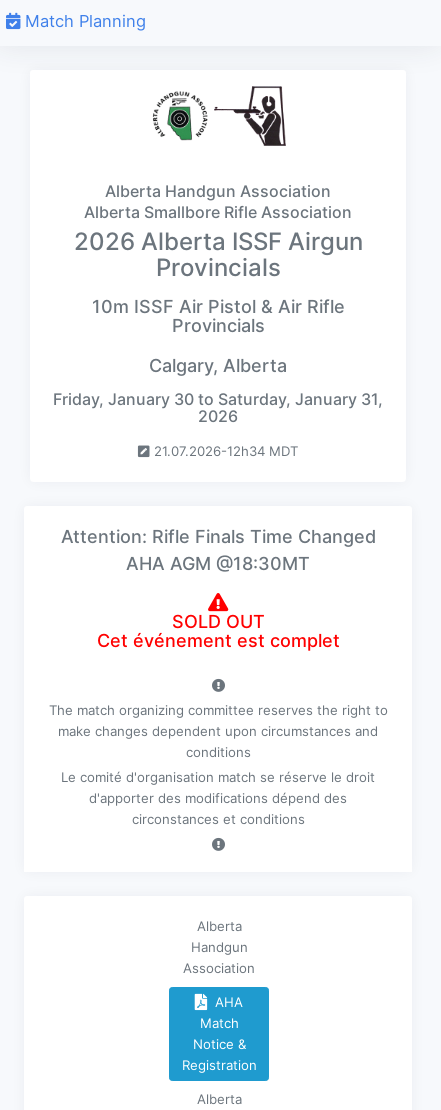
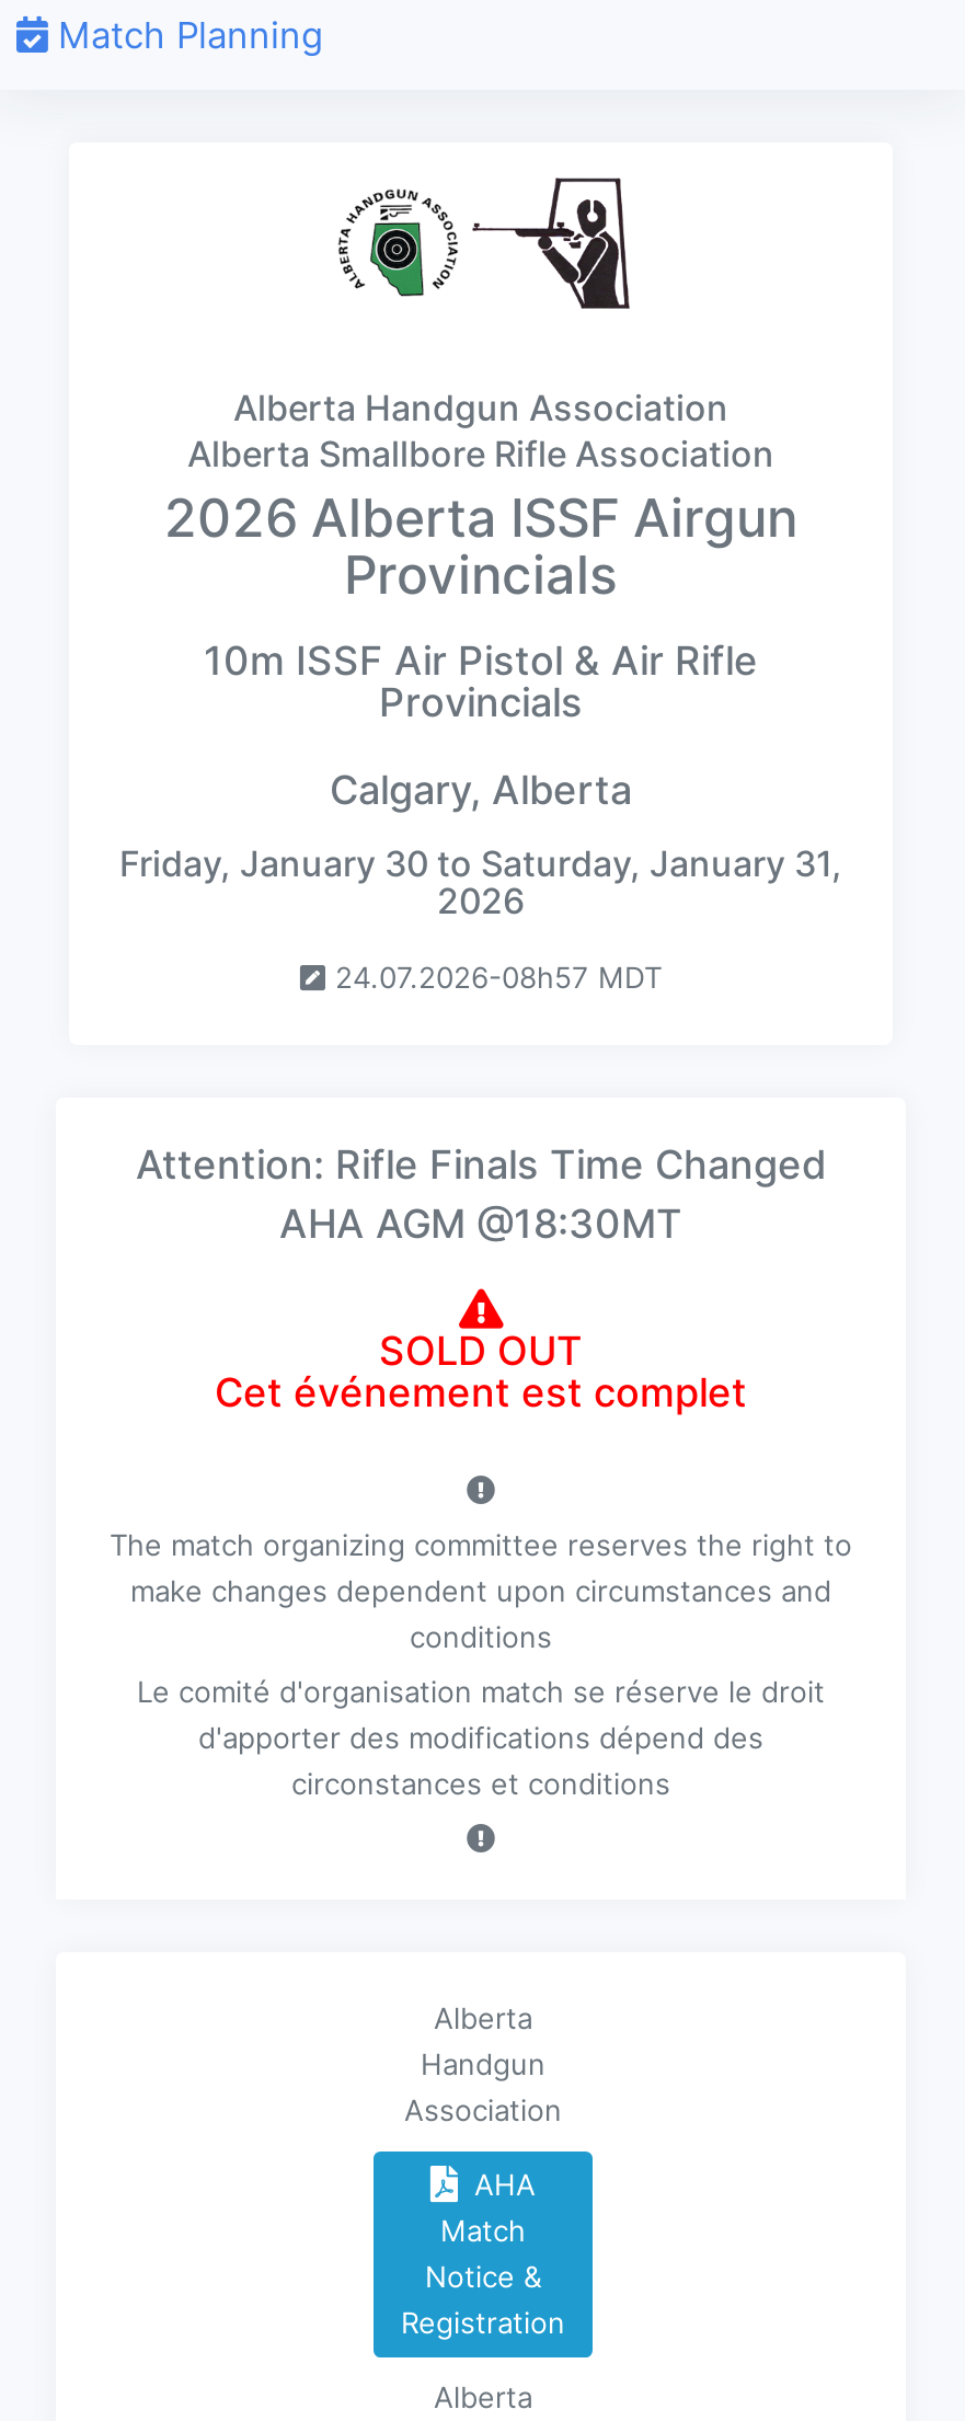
[150,442,298,458] 21.07.2026-12h34 MDT -> [326,959,662,994] 24.07.2026-08h57 MDT

